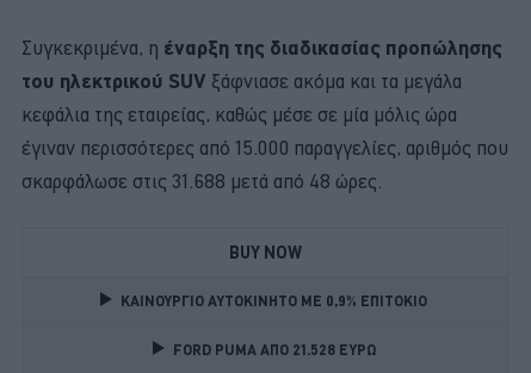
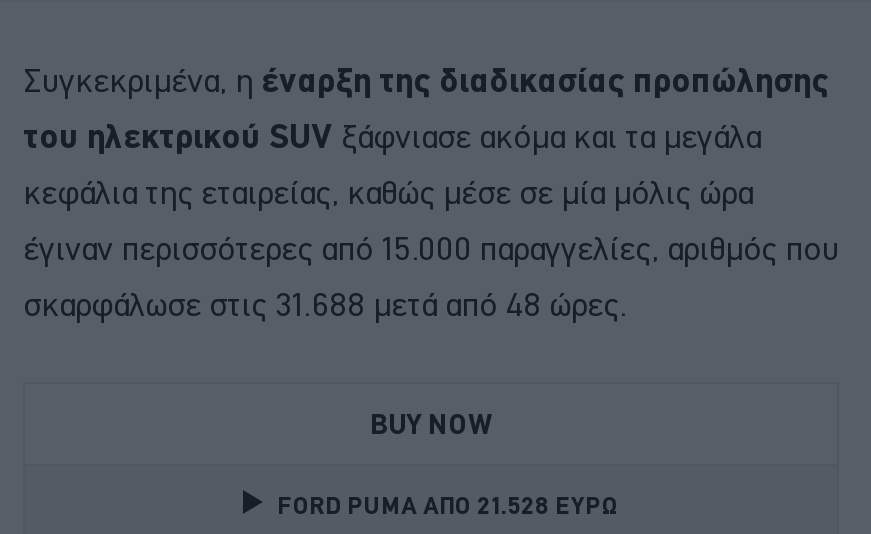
[120,293,430,309] ΚΑΙΝΟΥΡΓΙΟ ΑΥΤΟΚΙΝΗΤΟ ΜΕ 0,9% ΕΠΙΤΟΚΙΟ -> none

